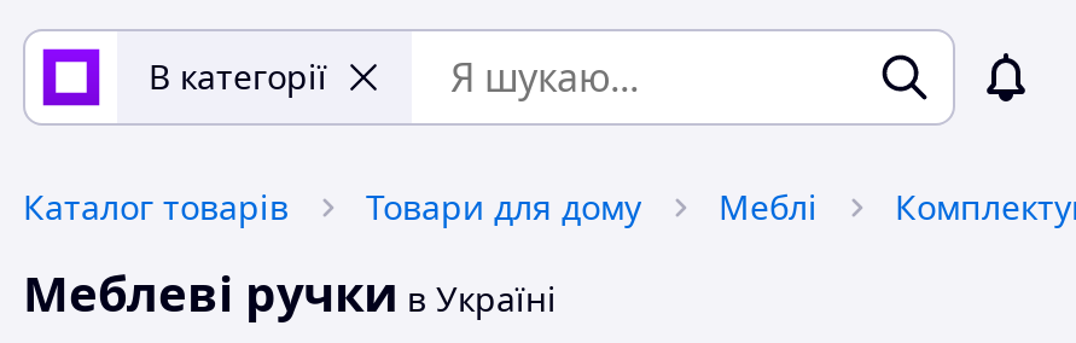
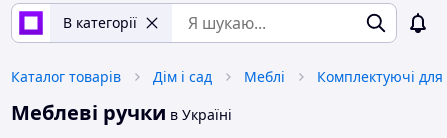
[366,184,641,229] Товари для дому -> [153,67,212,86] Дім і сад

